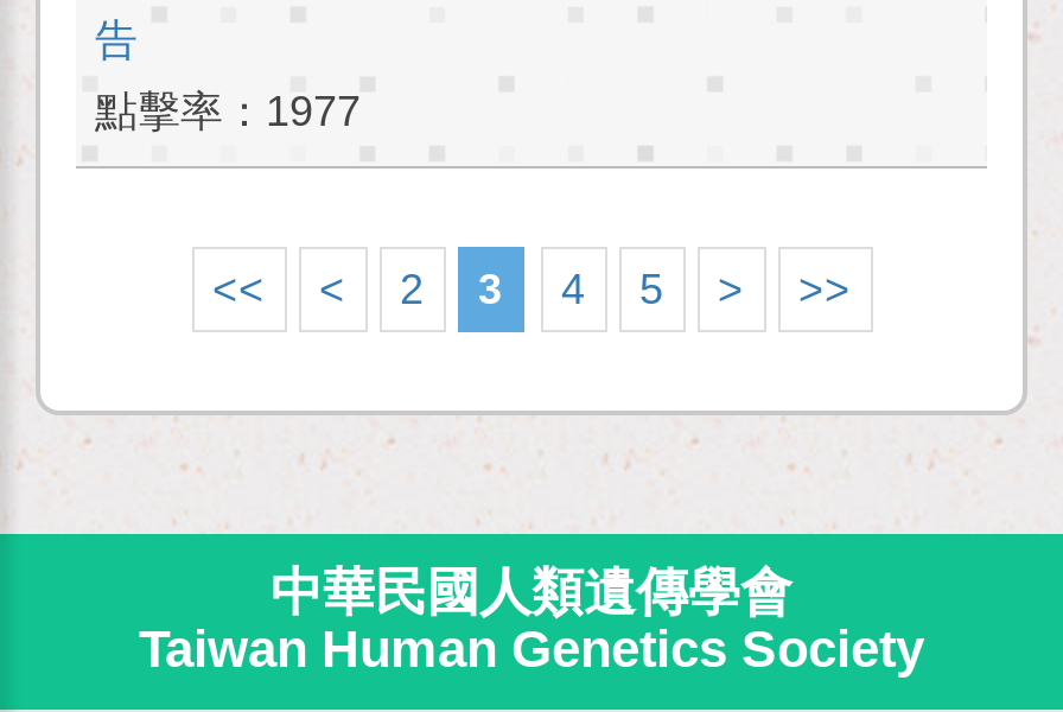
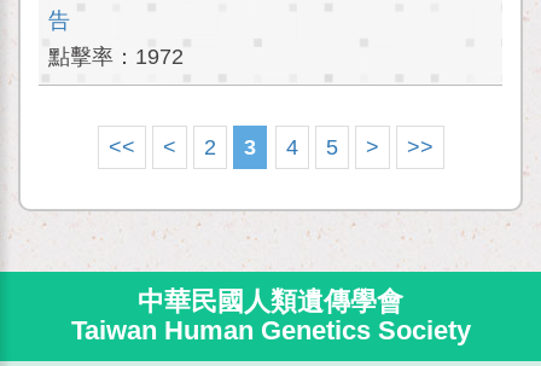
[95,88,361,135] 點擊率：1977 -> [48,45,184,69] 點擊率：1972

